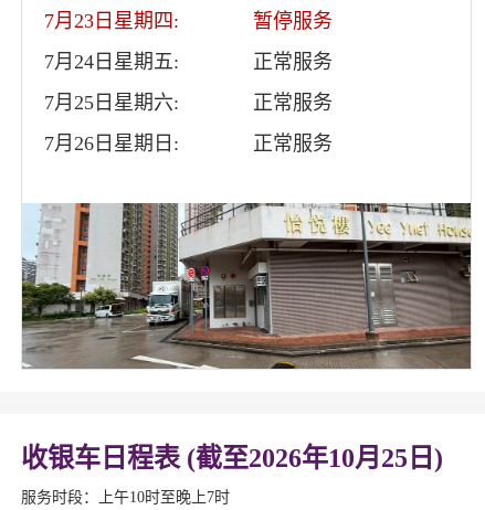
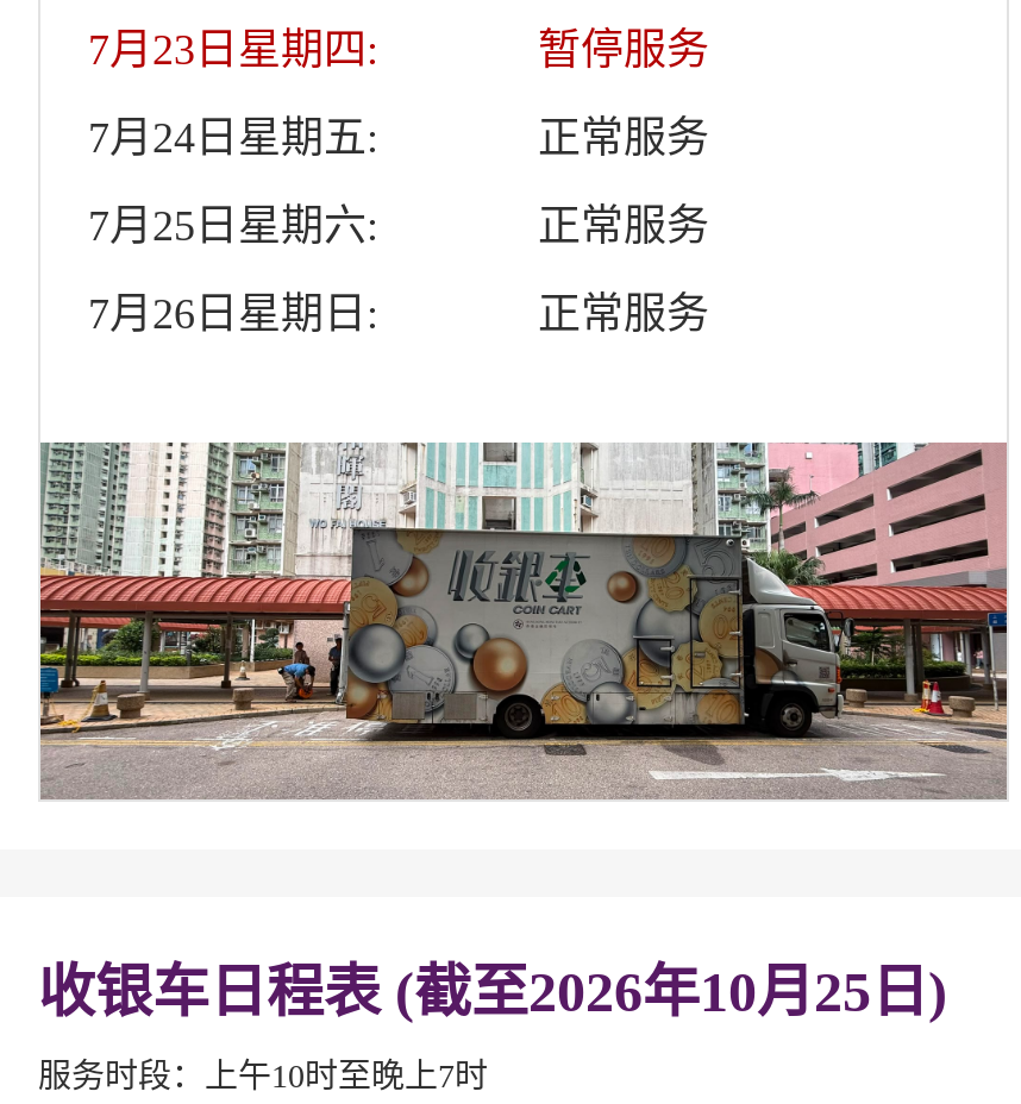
[21,202,472,369] [image] -> [38,440,1007,799] [image]

